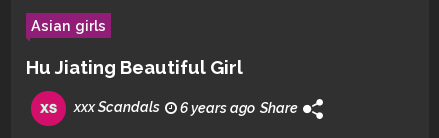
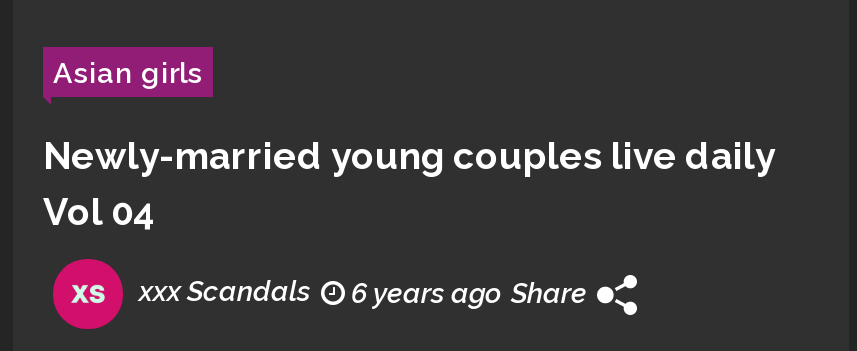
[26,56,243,78] Hu Jiating Beautiful Girl -> [43,134,775,234] Newly-married young couples live daily | Vol 04

